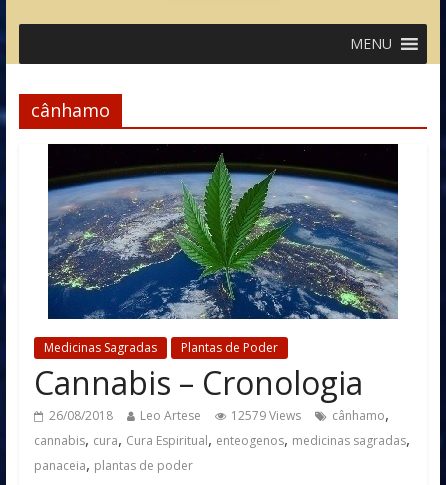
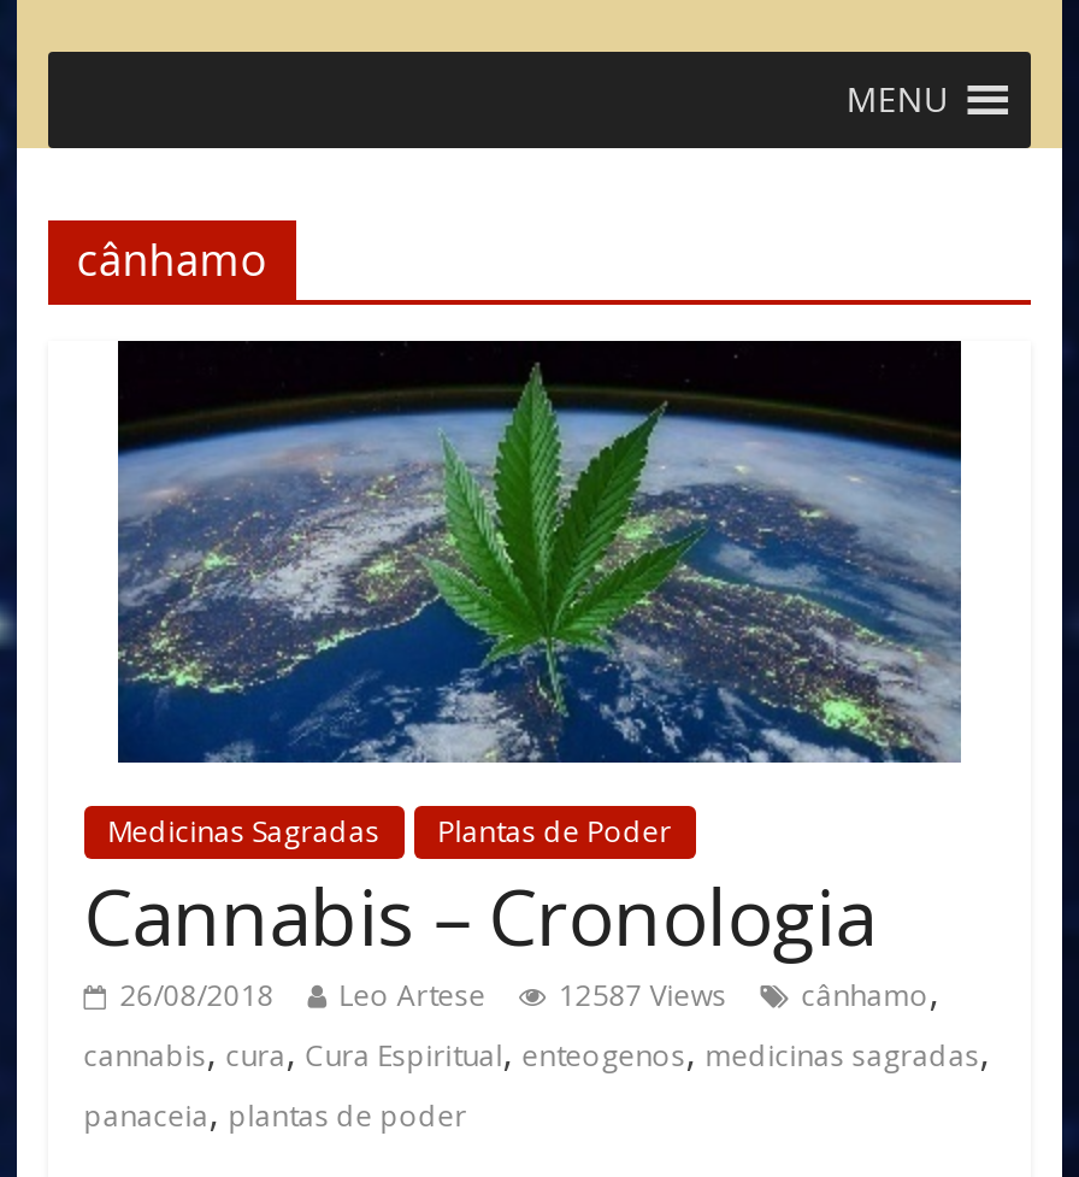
[49,403,389,425] 26/08/2018 Leo Artese 12579 Views cânhamo, -> [120,965,939,1018] 26/08/2018 Leo Artese 12587 Views cânhamo,

